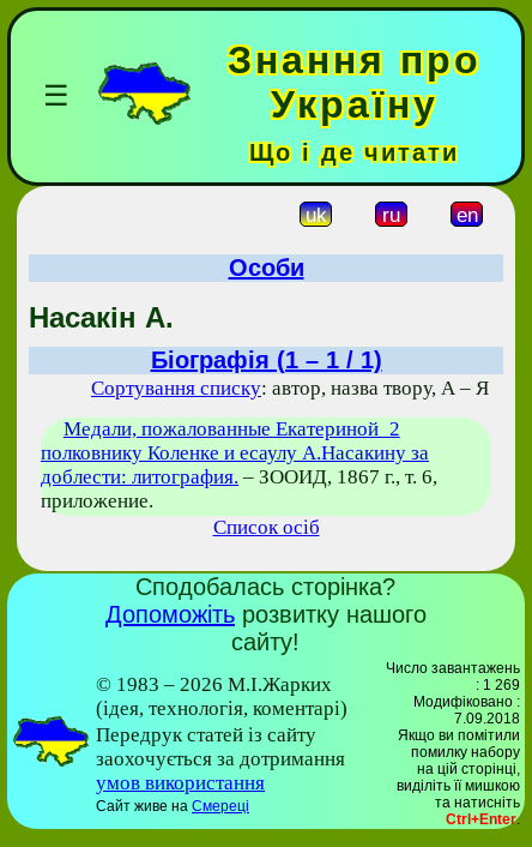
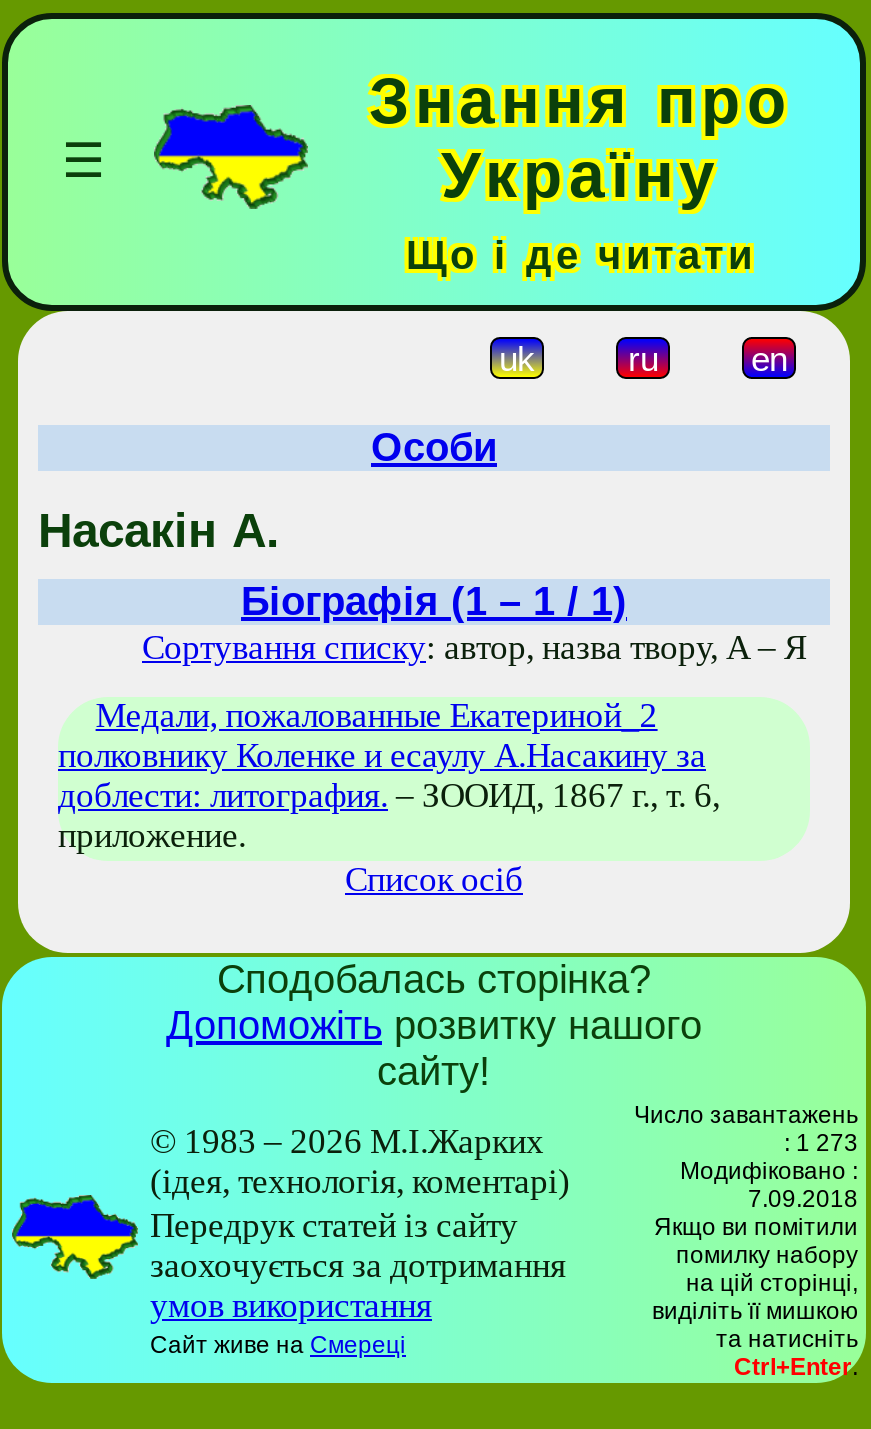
[476,677,520,693] : 1 269 -> [784,1129,858,1157] : 1 273

